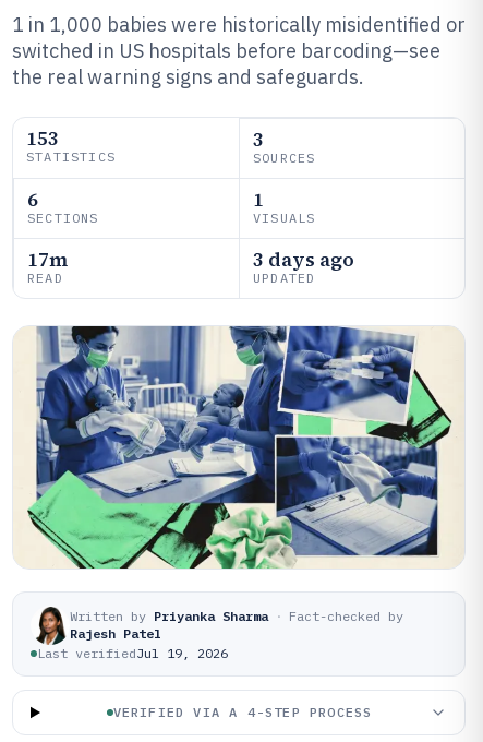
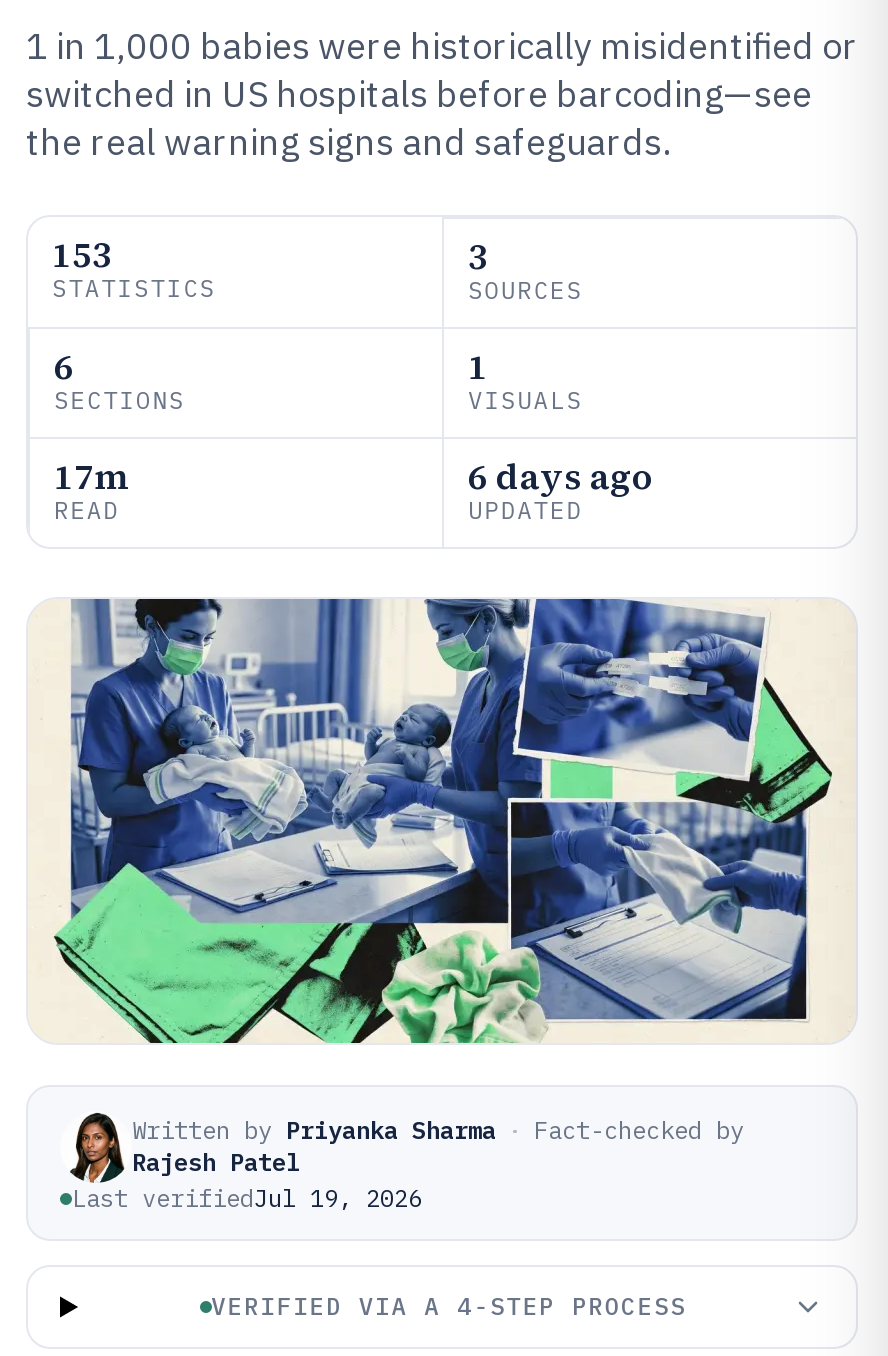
[253,246,354,273] 3 days ago -> [468,451,654,501] 6 days ago

